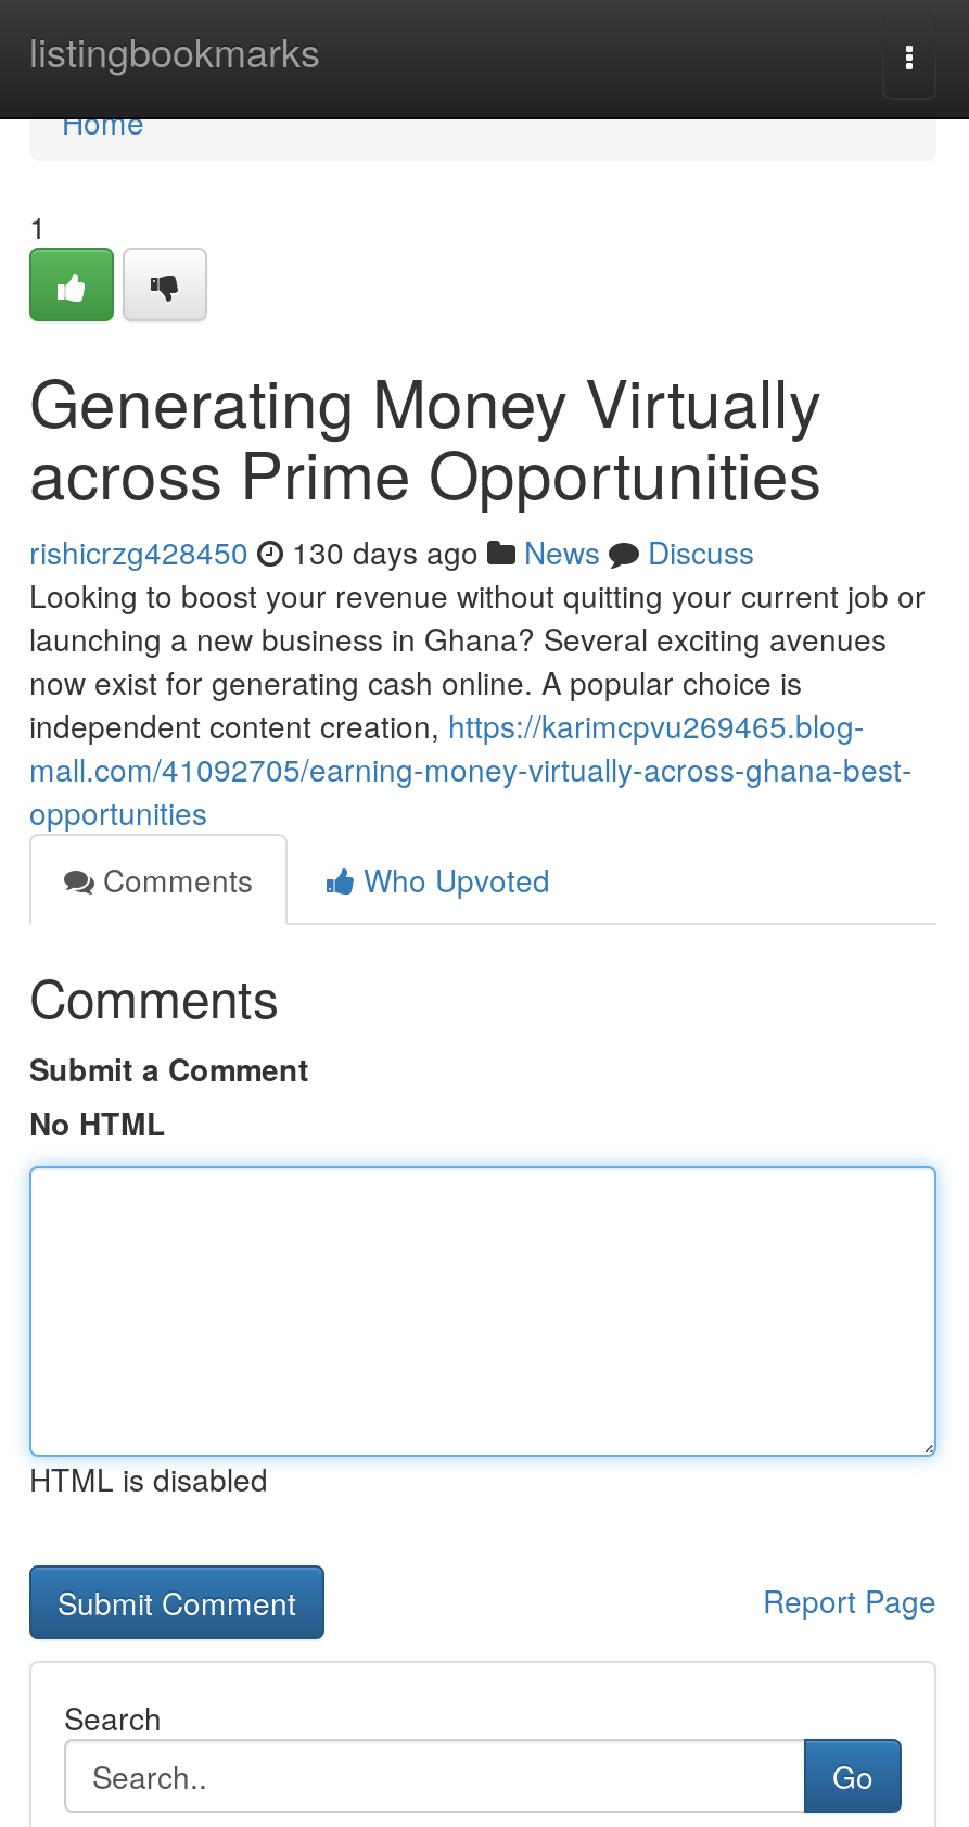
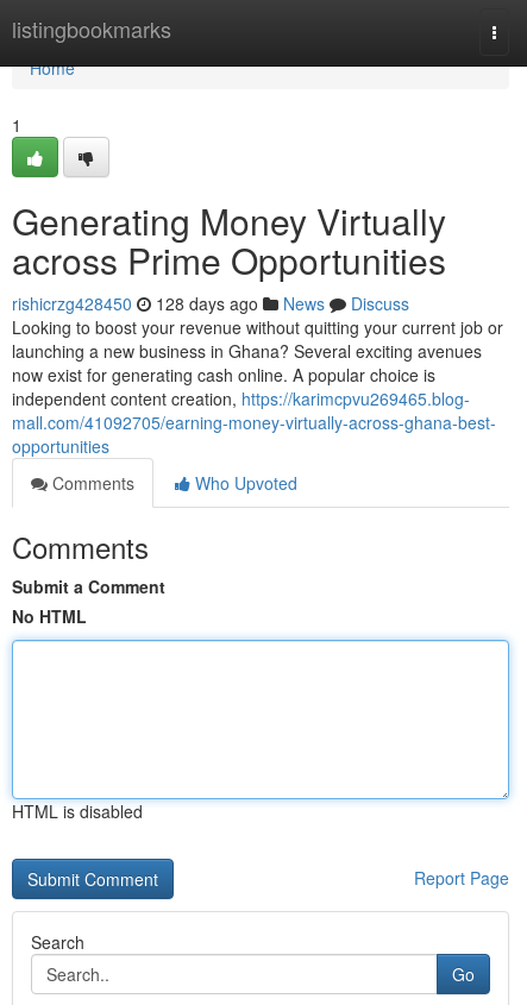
[29,530,754,573] rishicrzg428450 130 days ago News Discuss -> [12,291,409,315] rishicrzg428450 128 days ago News Discuss

